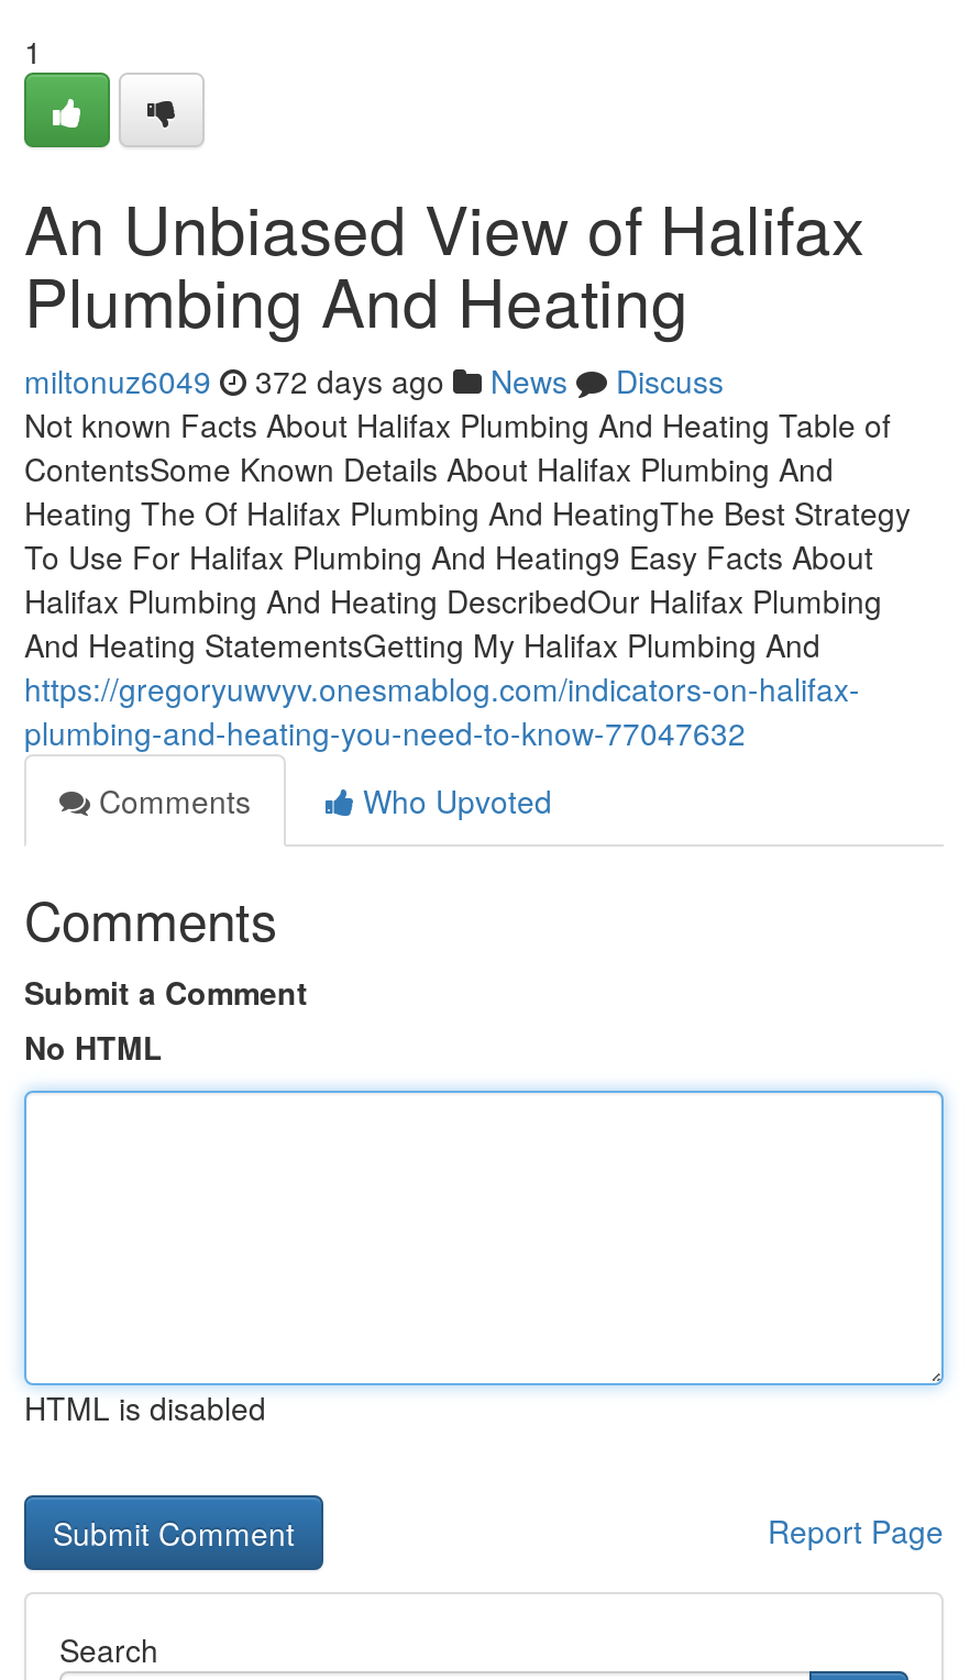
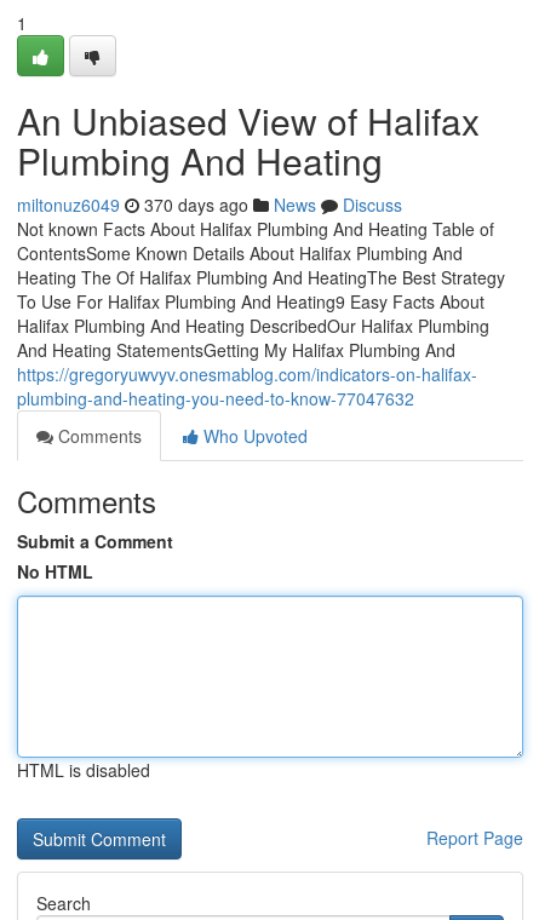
[24,358,724,402] miltonuz6049 372 days ago News Discuss -> [17,192,402,217] miltonuz6049 370 days ago News Discuss

